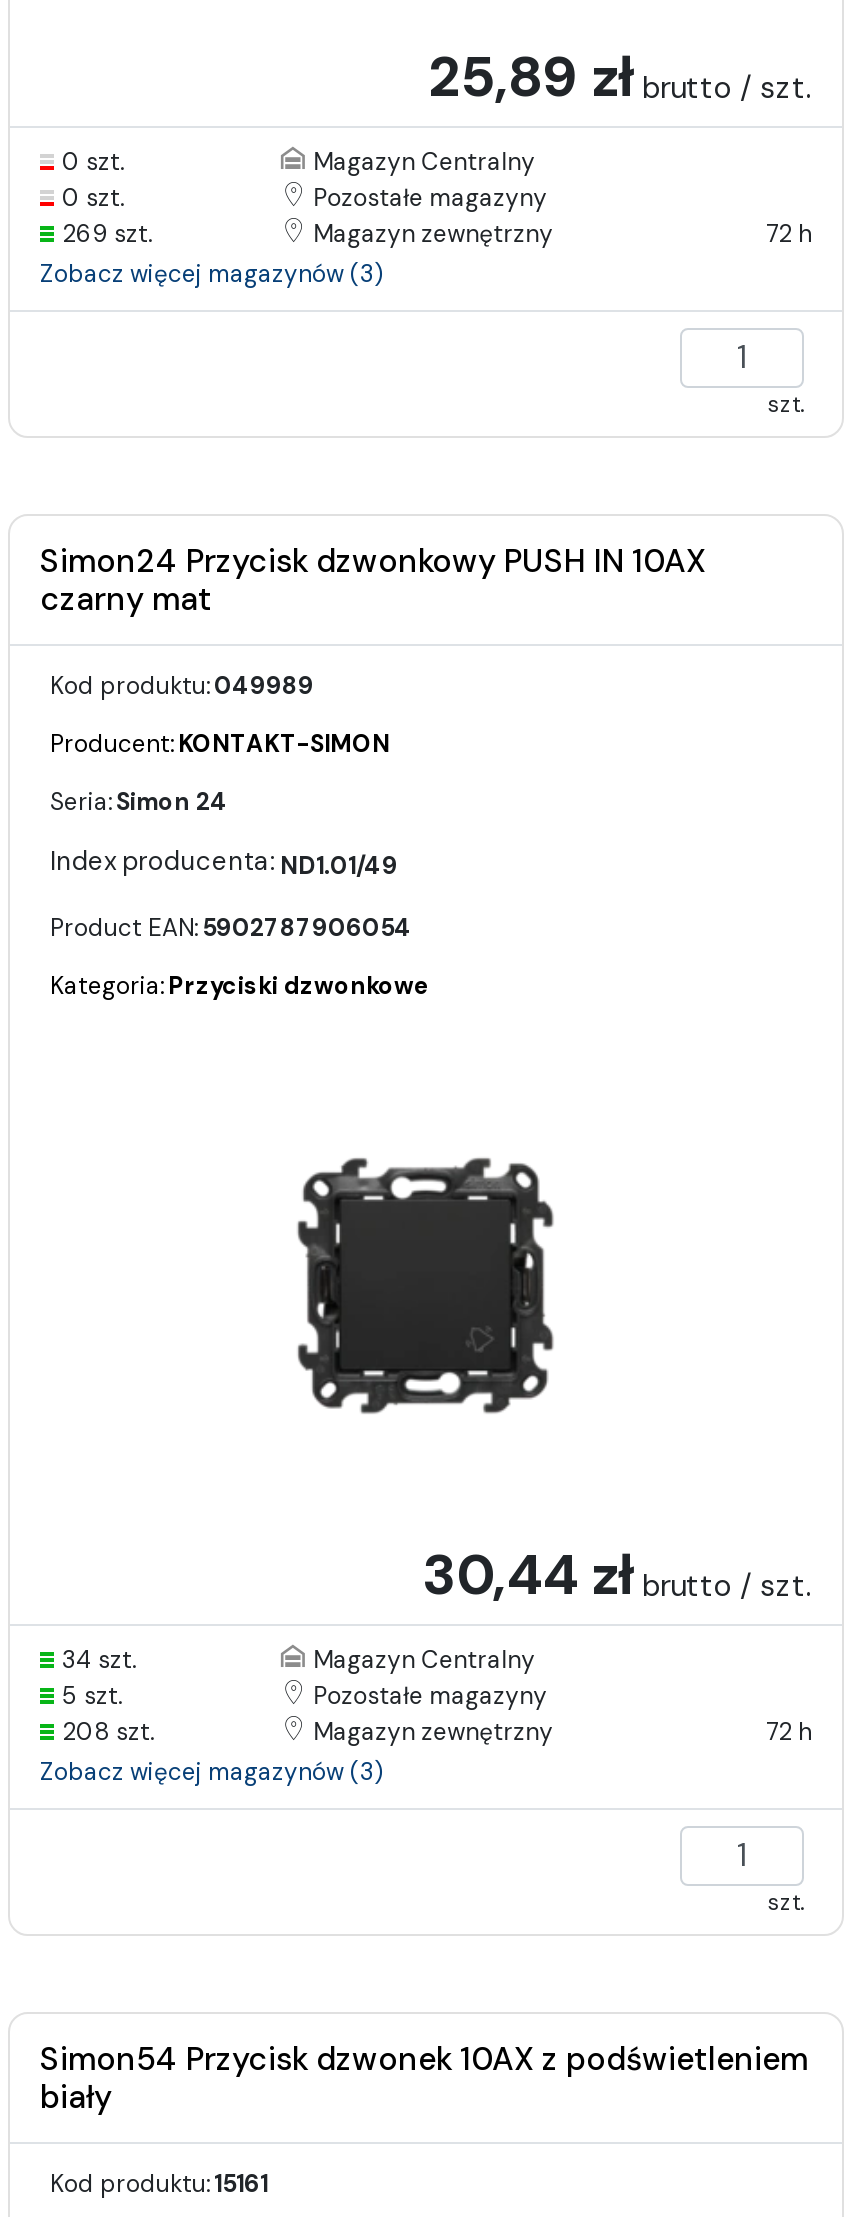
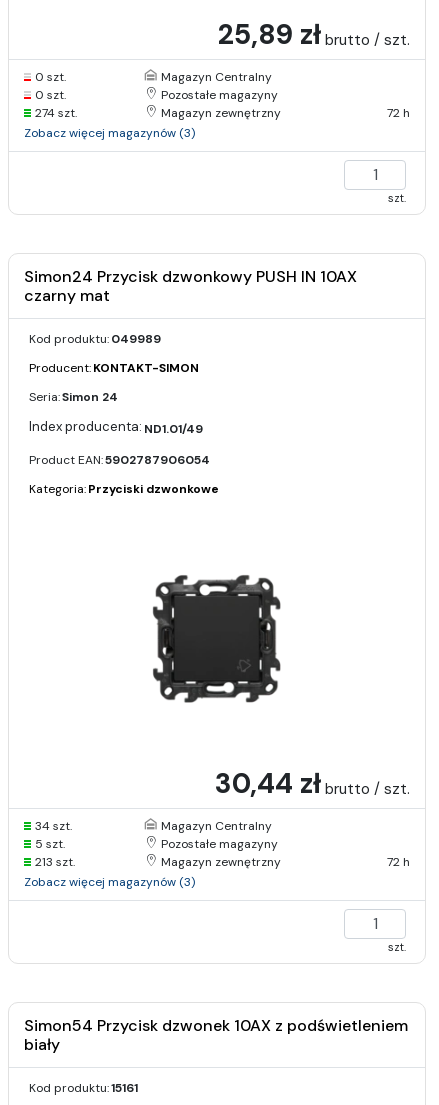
[62,218,152,250] 269 szt. -> [35,105,77,121] 274 szt.
[62,1716,154,1748] 208 szt. -> [35,854,75,870] 213 szt.

